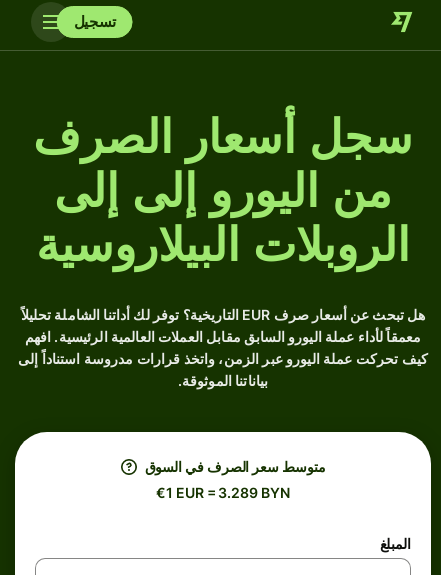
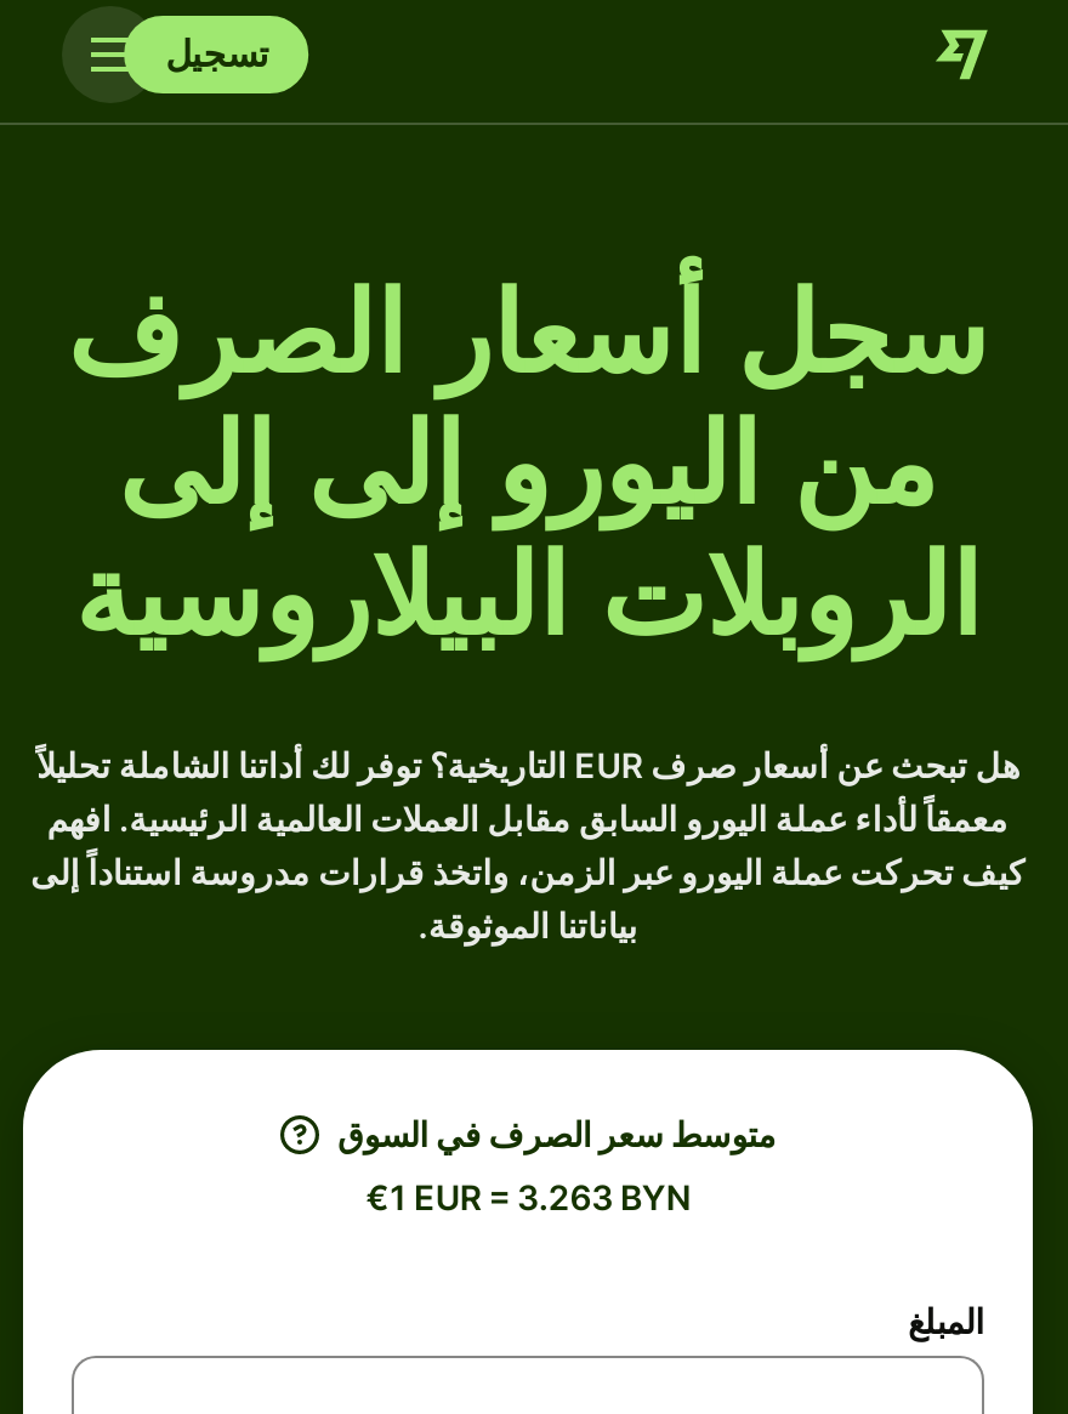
[156,484,290,501] €1 EUR = 3.289 BYN -> [366,1176,690,1217] €1 EUR = 3.263 BYN

